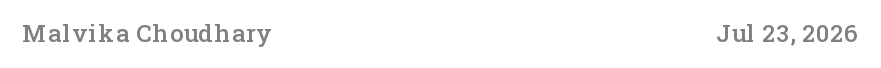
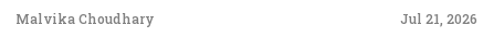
[716,15,858,47] Jul 23, 2026 -> [400,9,477,27] Jul 21, 2026

